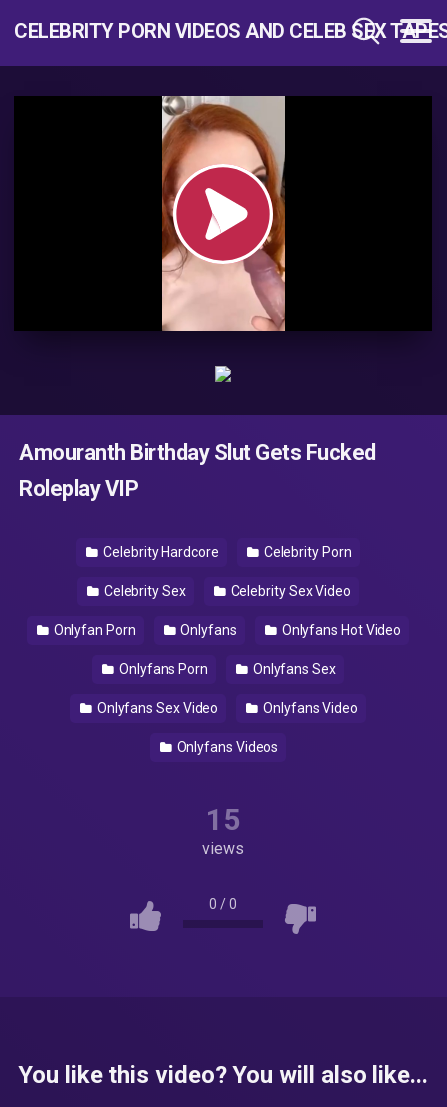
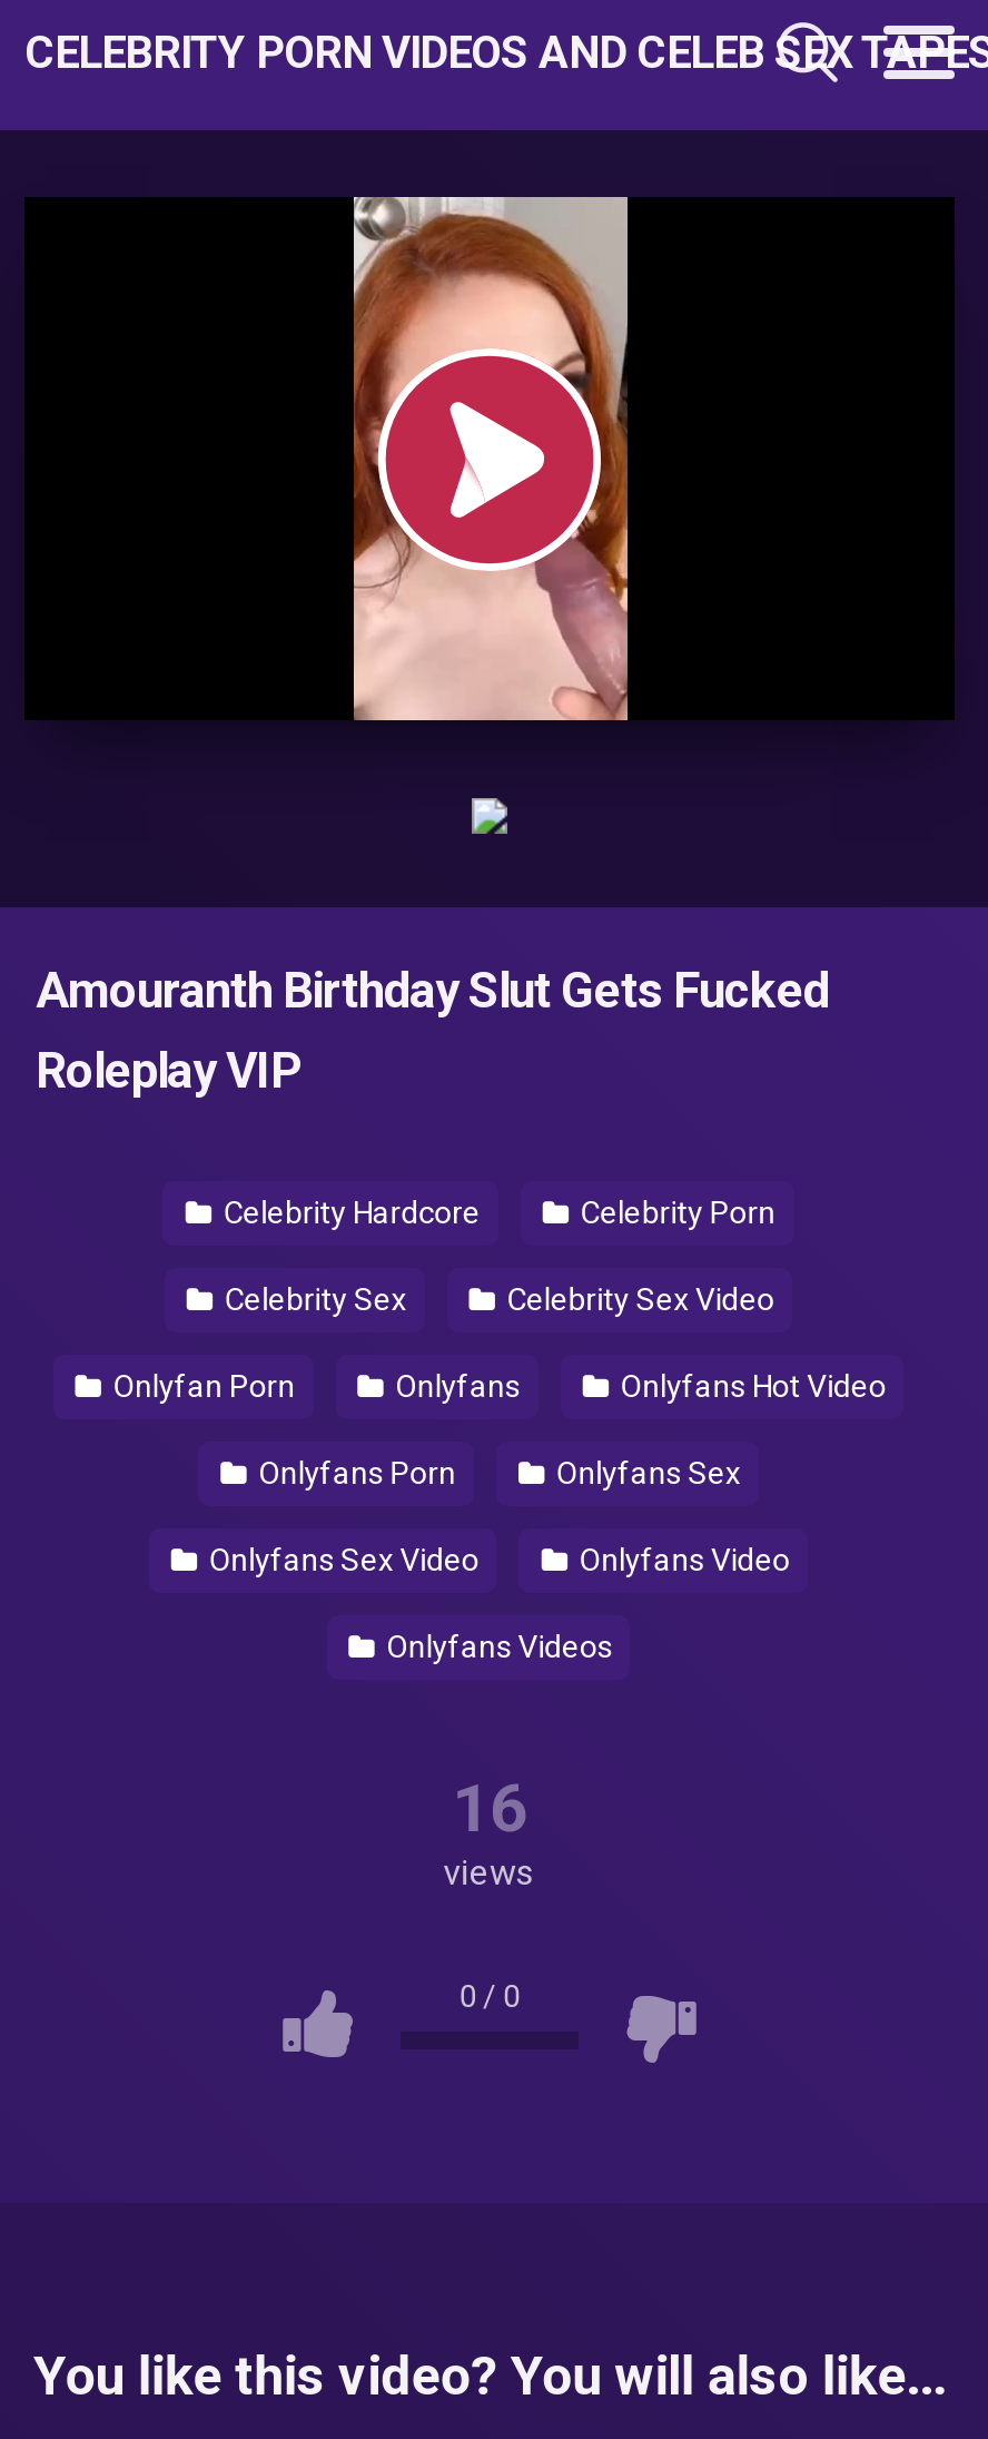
[206,802,240,837] 15 -> [452,1769,527,1847] 16

